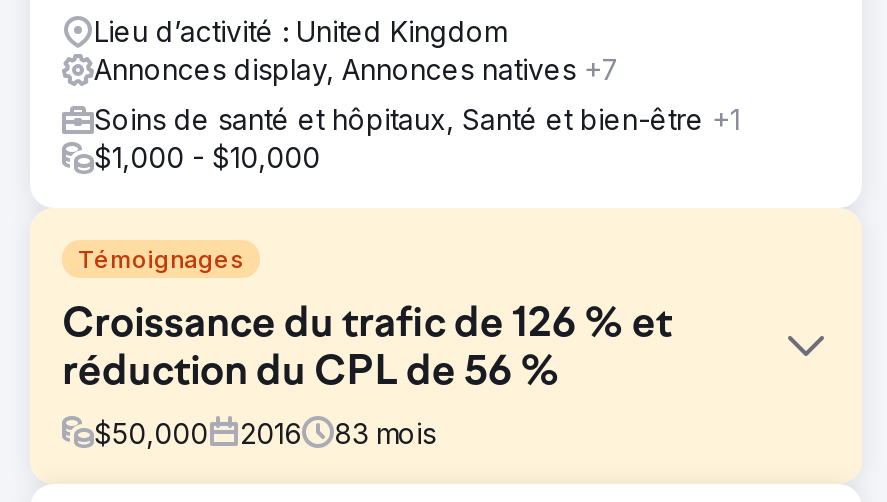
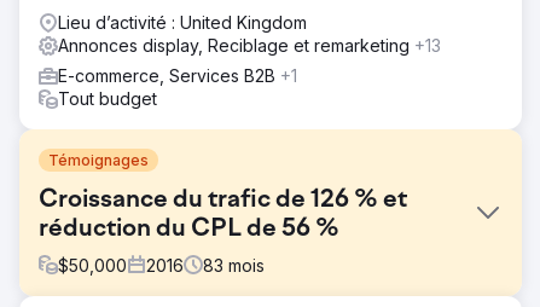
[94,51,620,85] Annonces display, Annonces natives +7 -> [58,35,441,55] Annonces display, Reciblage et remarketing +13
[94,101,740,173] Soins de santé et hôpitaux, Santé et bien-être +1 | $1,000 - $10,000 -> [58,65,297,108] E-commerce, Services B2B +1 | Tout budget

